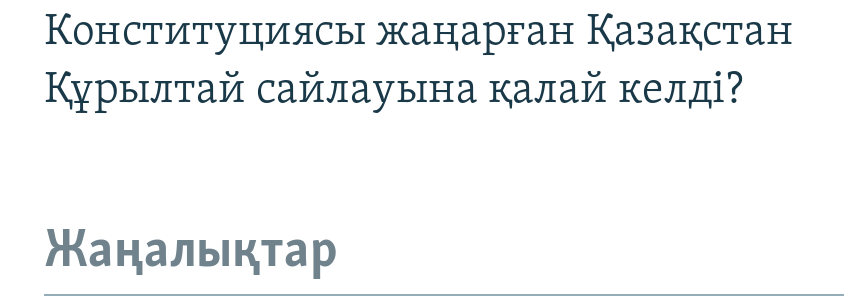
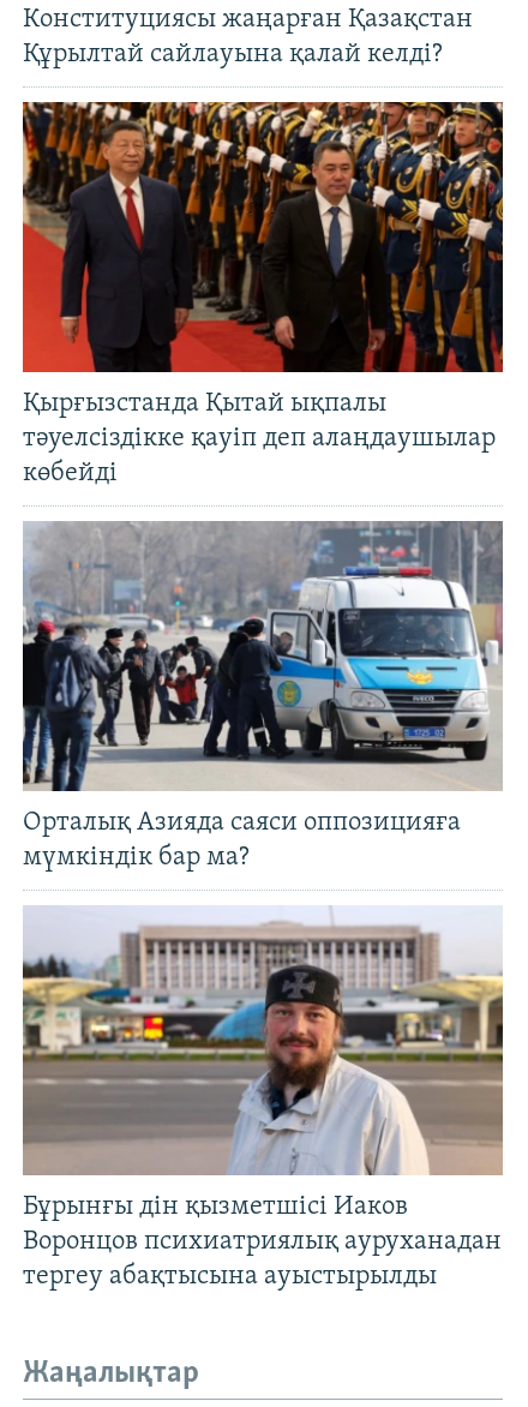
none -> [22,101,504,487] [image] | Қырғызстанда Қытай ықпалы | тәуелсіздікке қауіп деп алаңдаушылар | көбейді
none -> [22,520,504,871] [image] | Орталық Азияда саяси оппозицияға | мүмкіндік бар ма?
none -> [22,906,504,1290] [image] | Бұрынғы дін қызметшісі Иаков | Воронцов психиатриялық ауруханадан | тергеу абақтысына ауыстырылды

